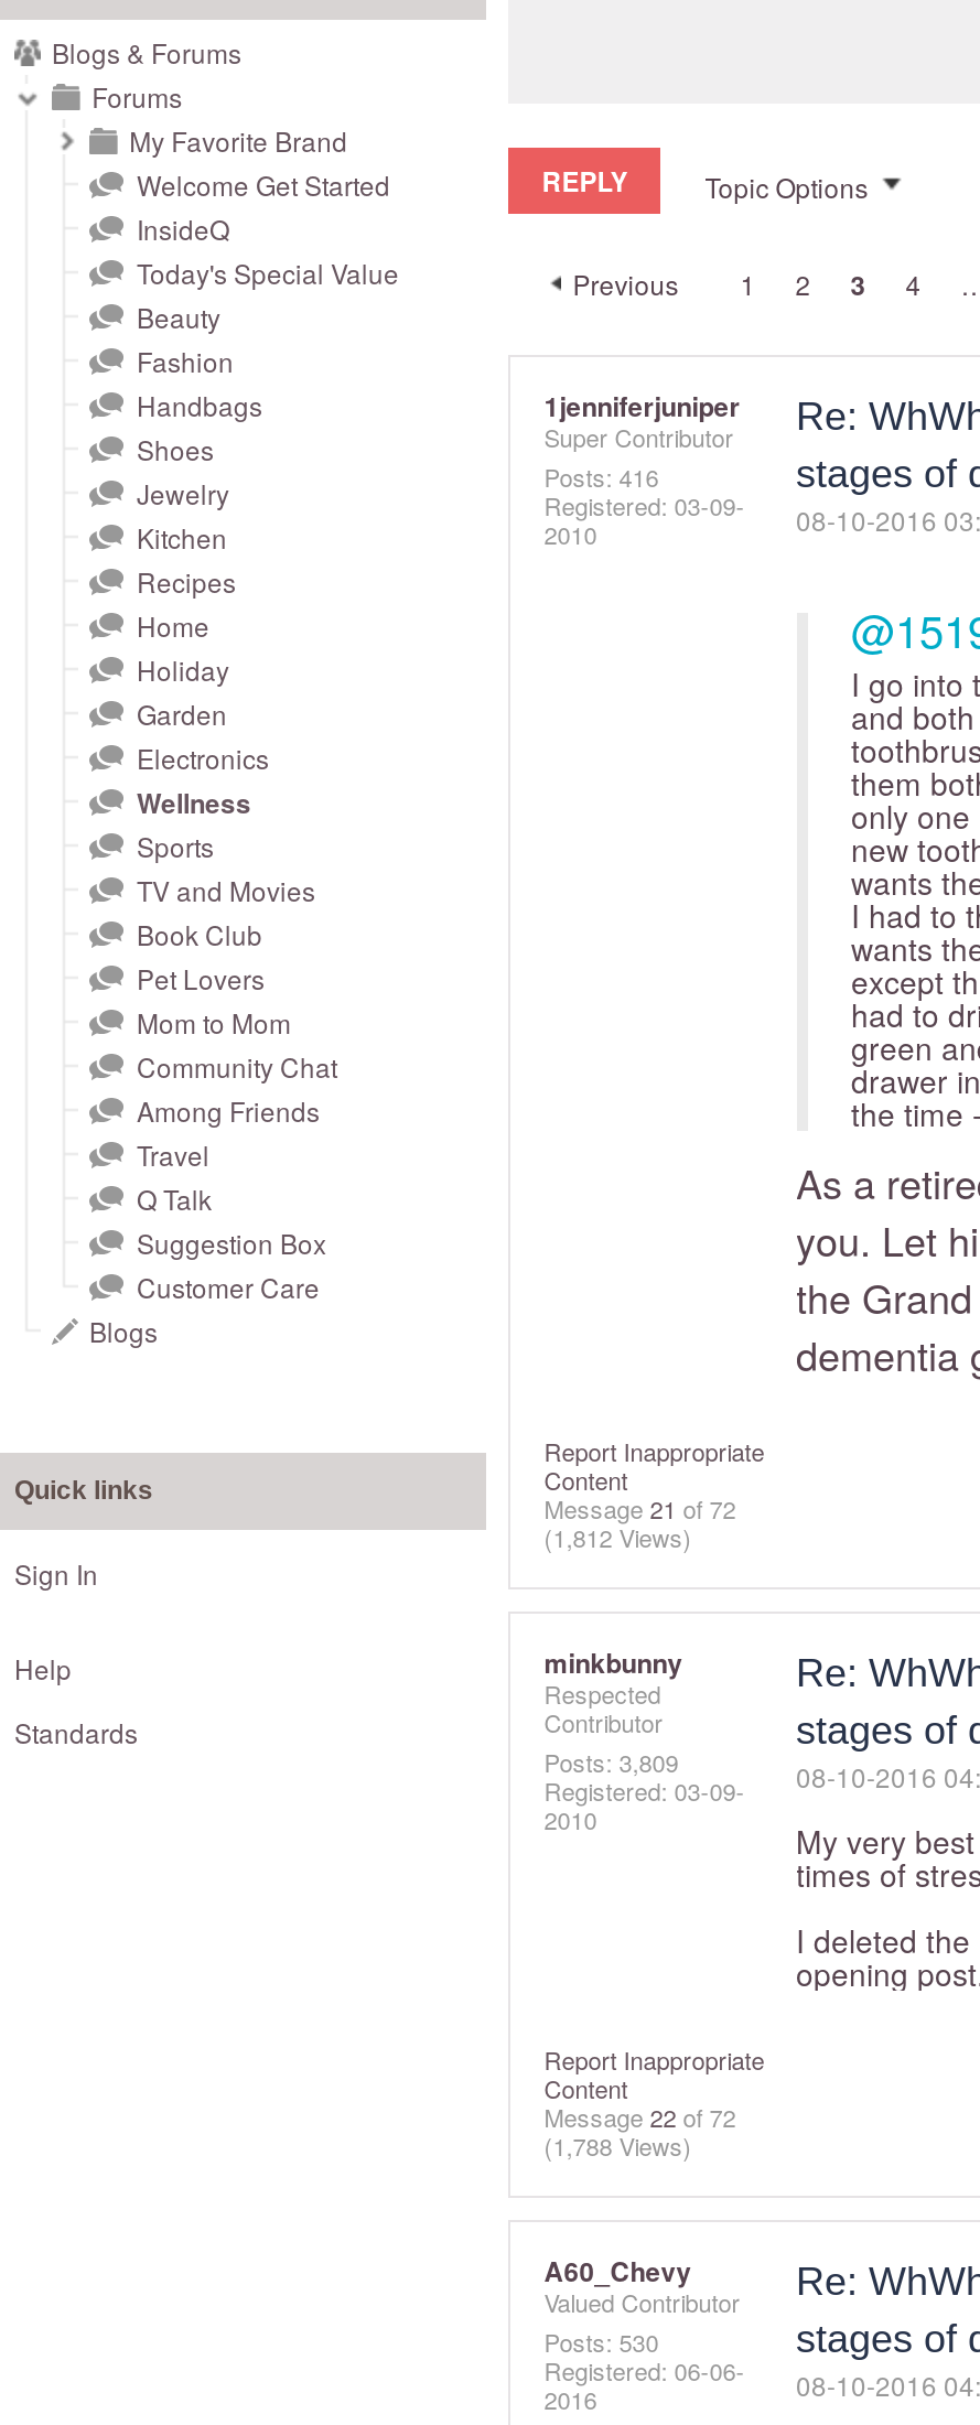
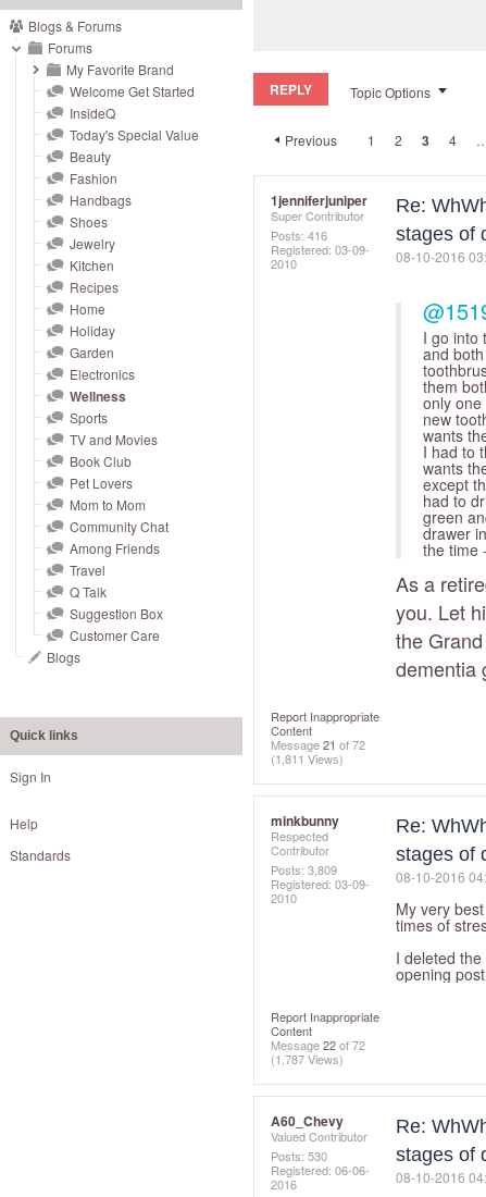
[544,1519,692,1554] (1,812 Views) -> [271,750,344,767] (1,811 Views)
[544,2127,692,2163] (1,788 Views) -> [271,1050,344,1068] (1,787 Views)

